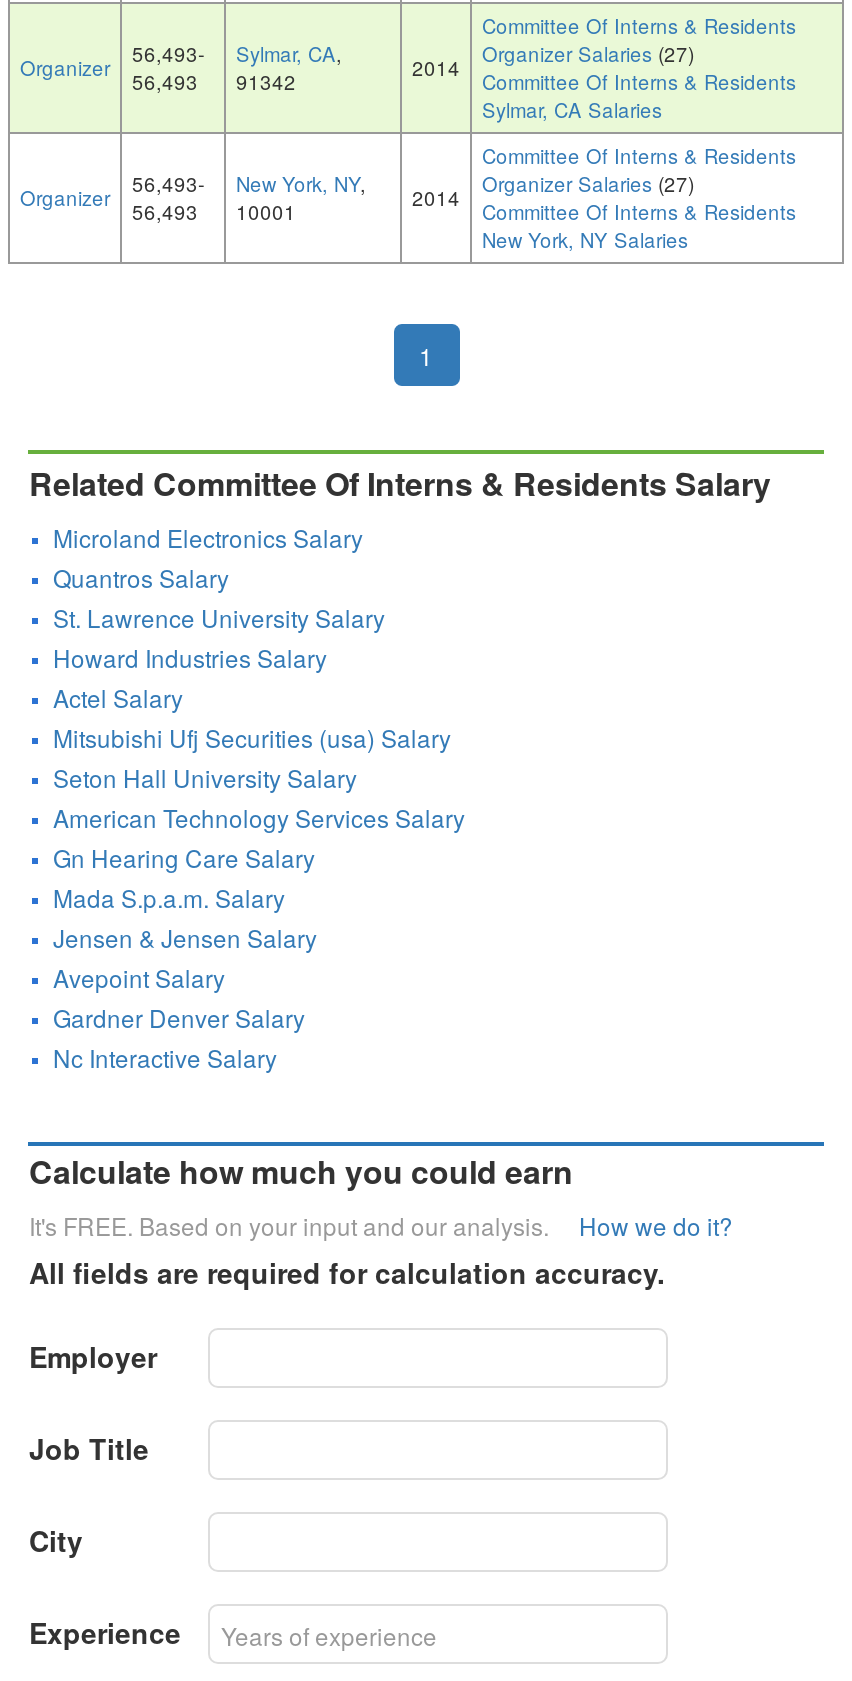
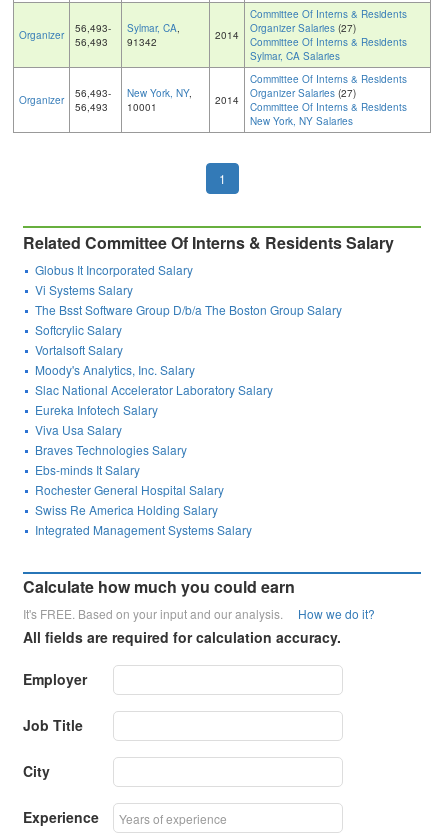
[53,520,465,1074] Microland Electronics Salary | Quantros Salary | St. Lawrence University Salary | Howard Industries Salary | Actel Salary | Mitsubishi Ufj Securities (usa) Salary | Seton Hall University Salary | American Technology Services Salary | Gn Hearing Care Salary | Mada S.p.a.m. Salary | Jensen & Jensen Salary | Avepoint Salary | Gardner Denver Salary | Nc Interactive Salary -> [35,261,342,538] Globus It Incorporated Salary | Vi Systems Salary | The Bsst Software Group D/b/a The Boston Group Salary | Softcrylic Salary | Vortalsoft Salary | Moody's Analytics, Inc. Salary | Slac National Accelerator Laboratory Salary | Eureka Infotech Salary | Viva Usa Salary | Braves Technologies Salary | Ebs-minds It Salary | Rochester General Hospital Salary | Swiss Re America Holding Salary | Integrated Management Systems Salary

